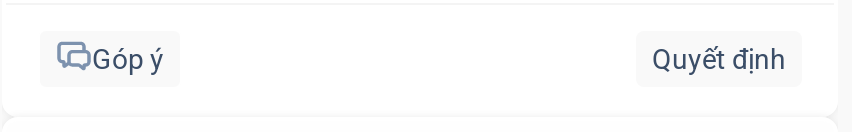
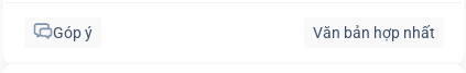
[652,42,786,74] Quyết định -> [313,23,435,41] Văn bản hợp nhất

